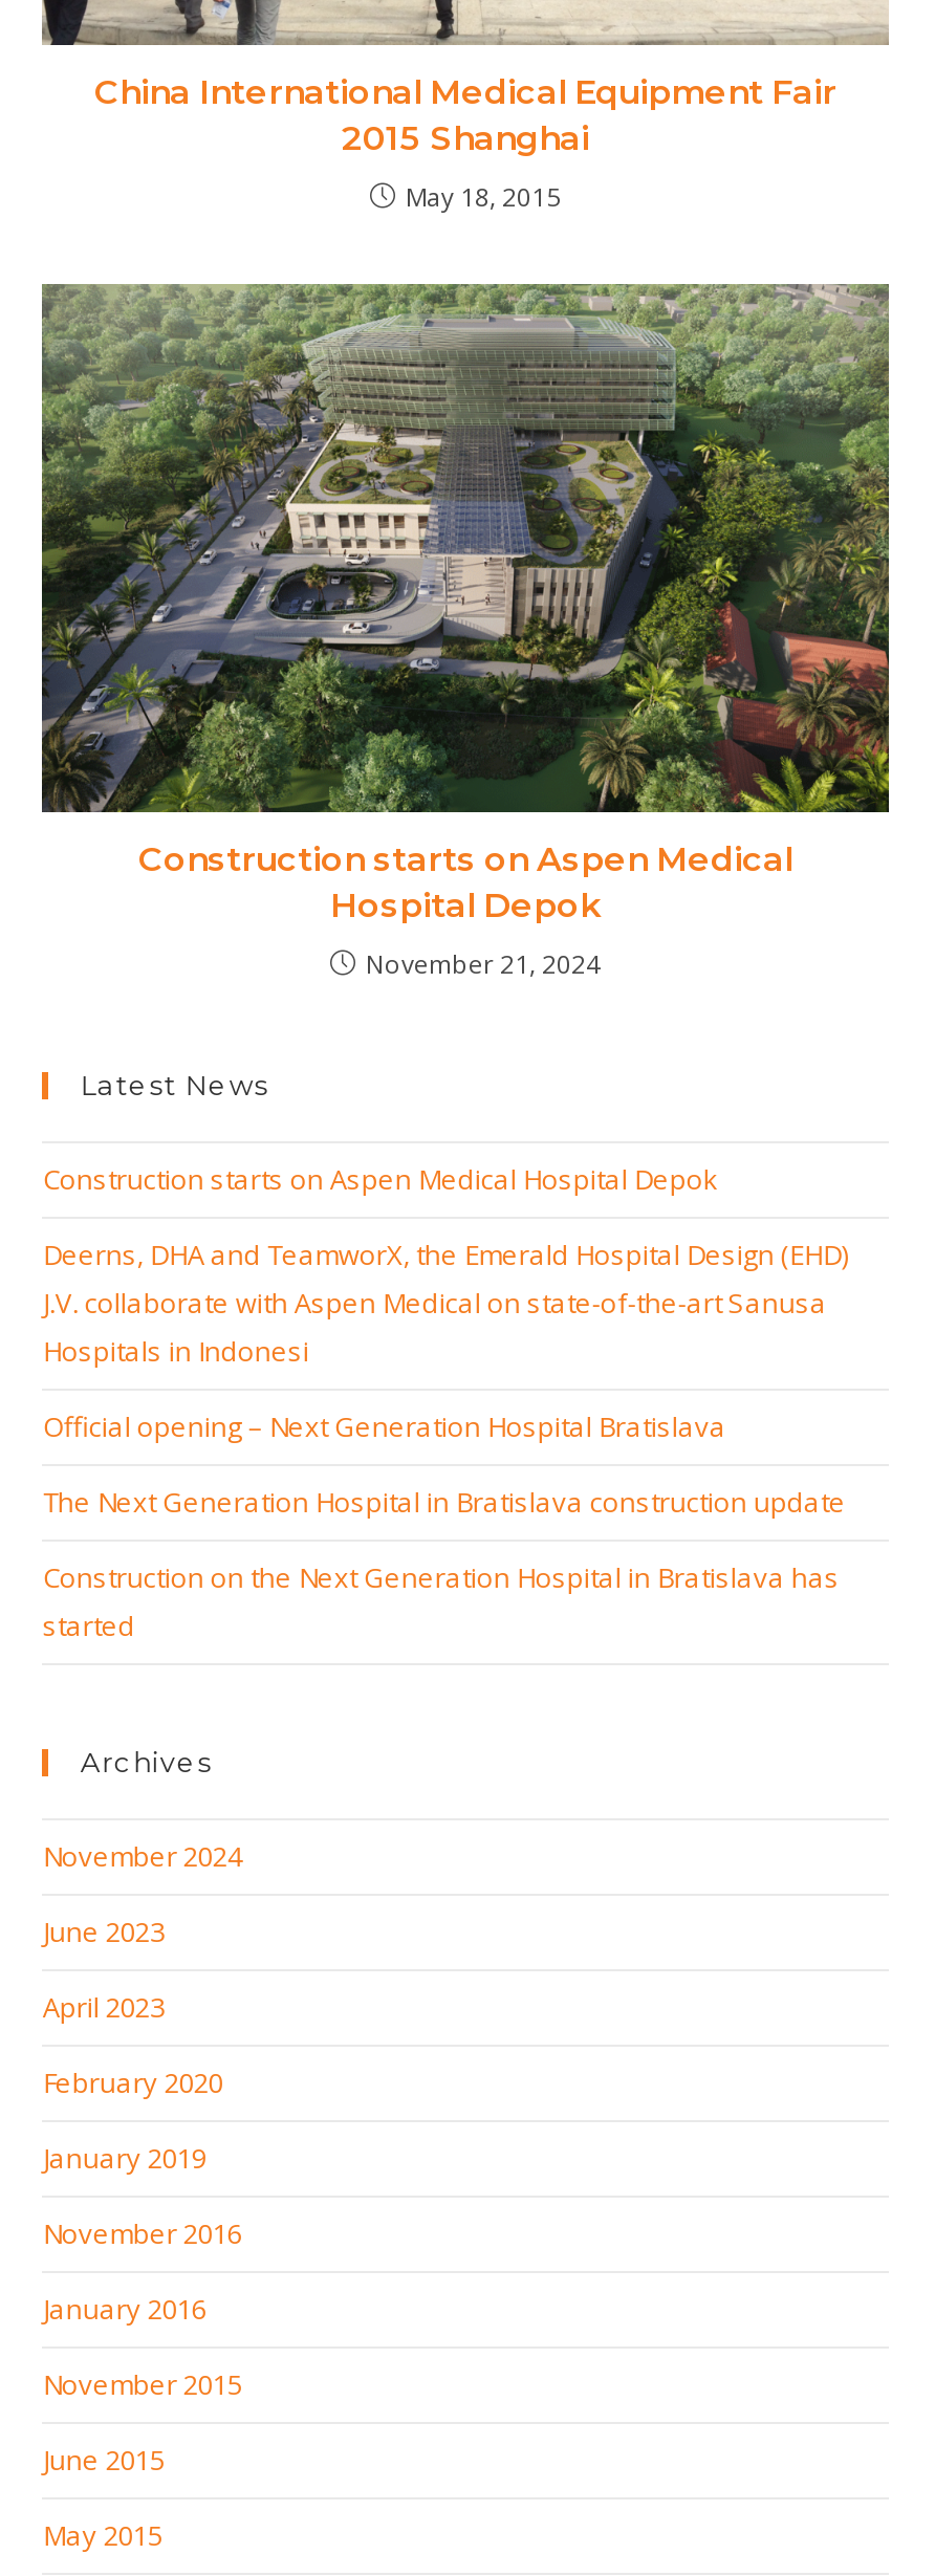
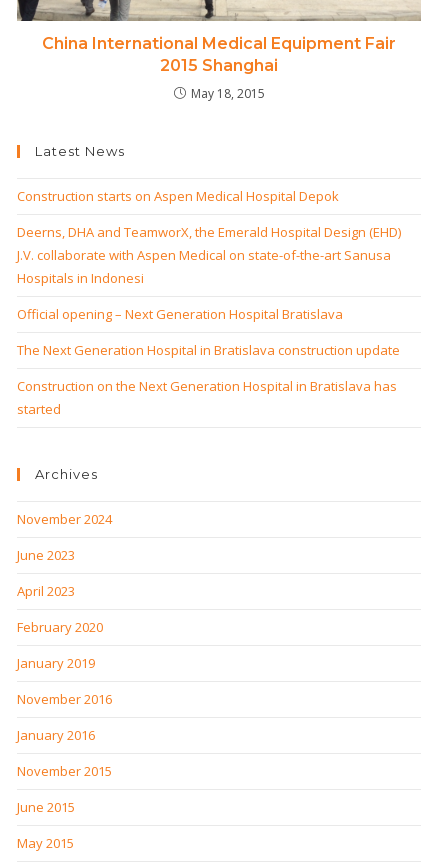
[40,281,891,981] [image] | Construction starts on Aspen Medical | Hospital Depok | November 21, 2024 -> none

